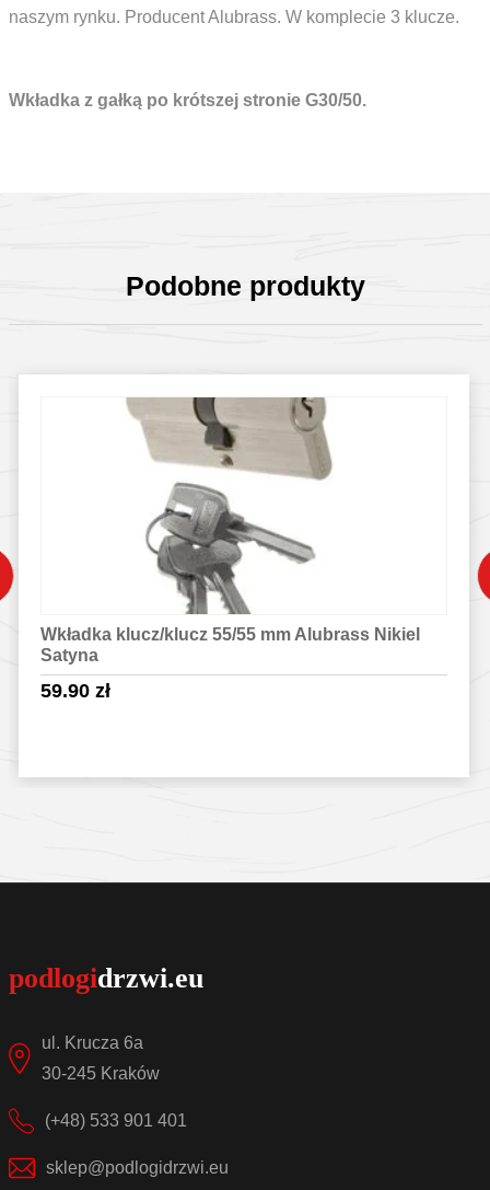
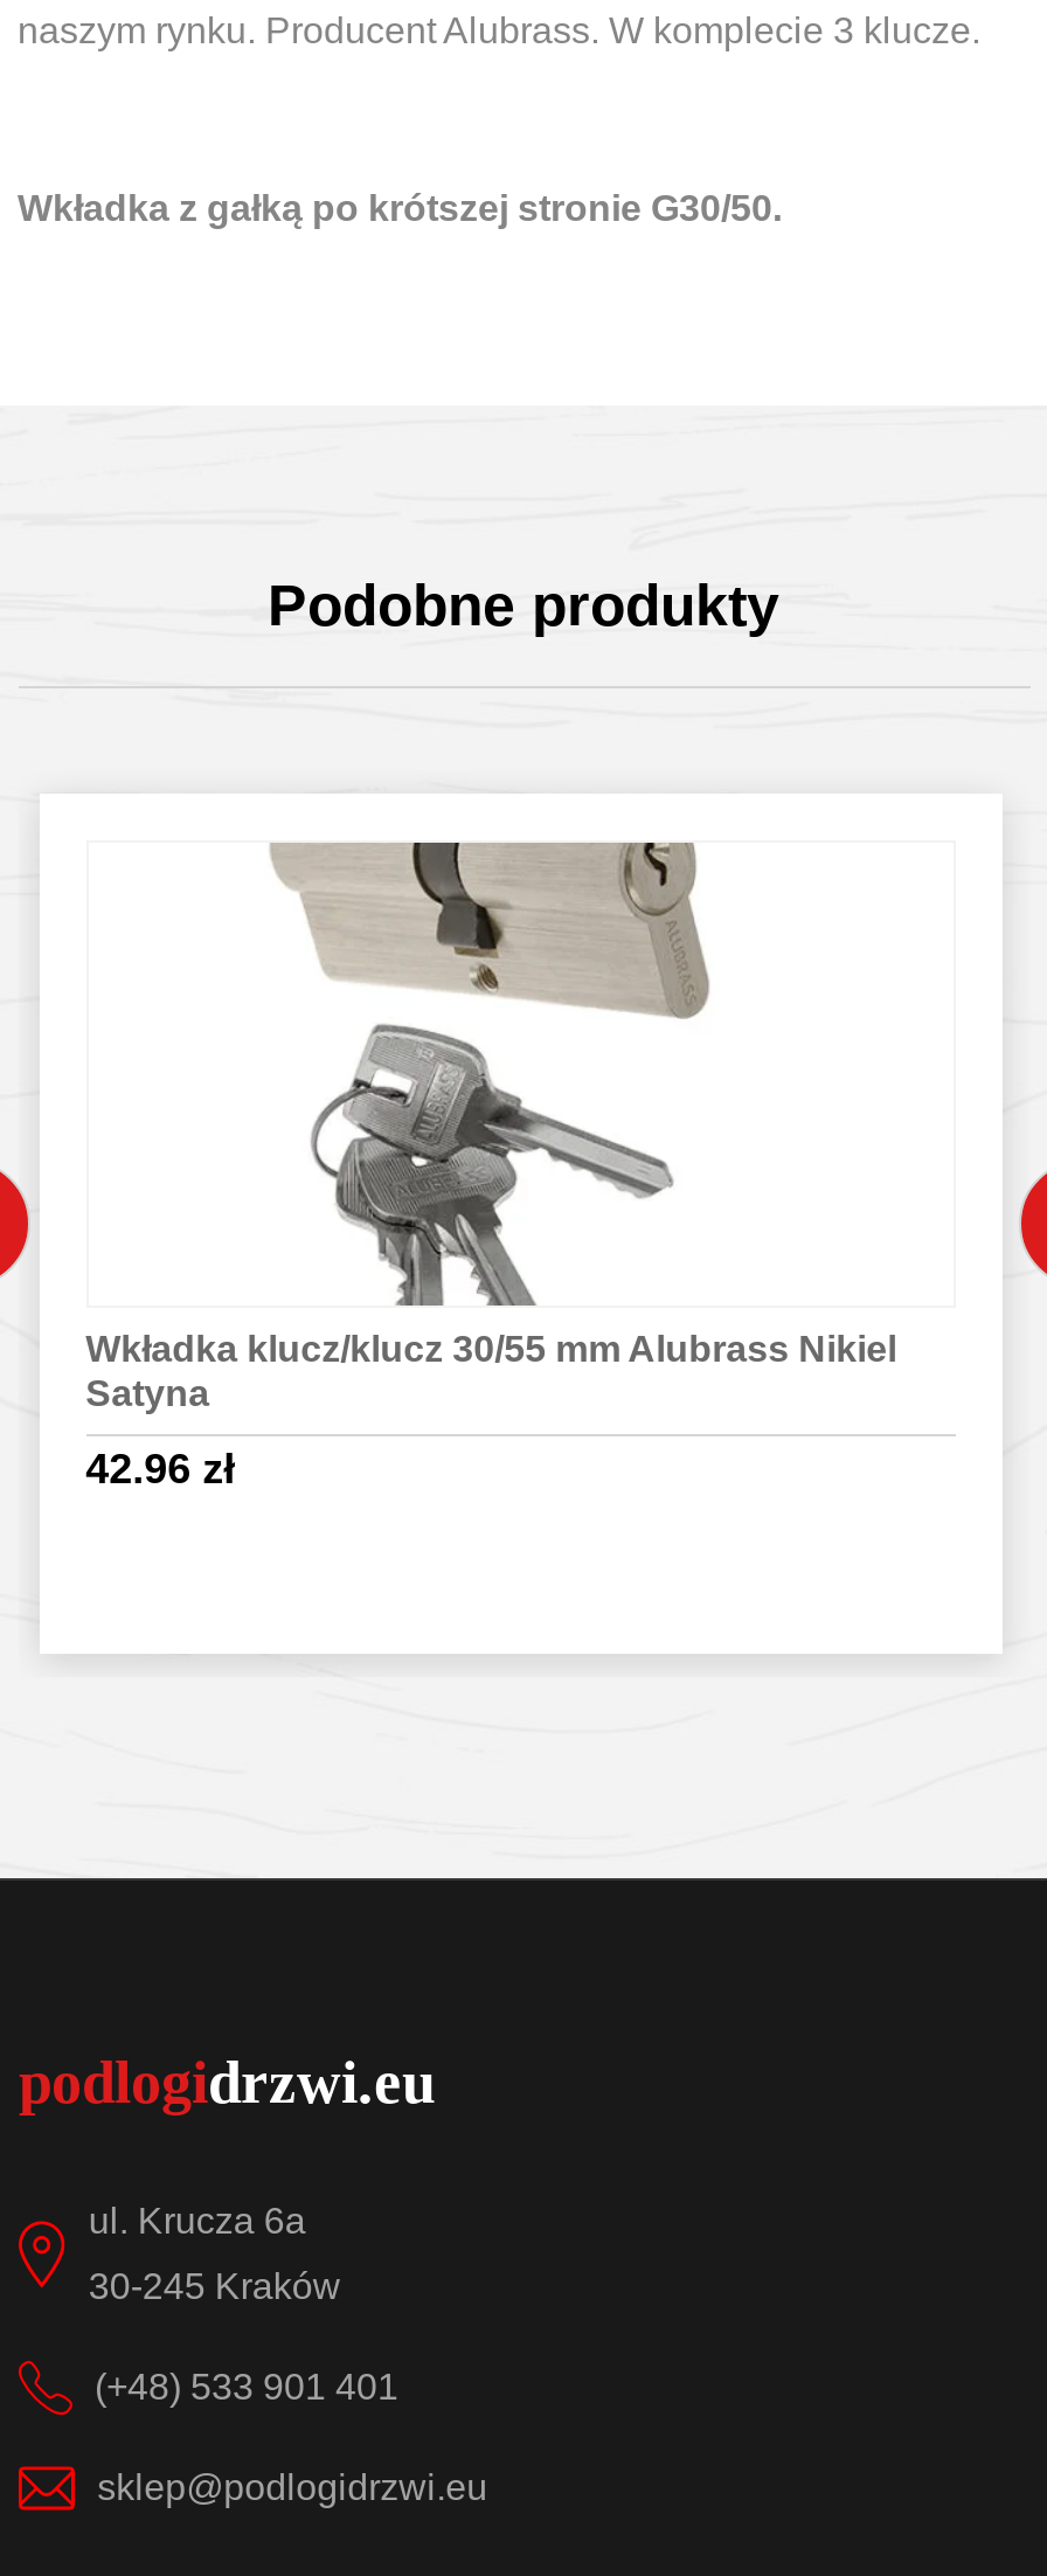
[40,626,420,644] Wkładka klucz/klucz 55/55 mm Alubrass Nikiel -> [86,1330,896,1370] Wkładka klucz/klucz 30/55 mm Alubrass Nikiel
[40,680,110,702] 59.90 zł -> [86,1447,235,1493] 42.96 zł

